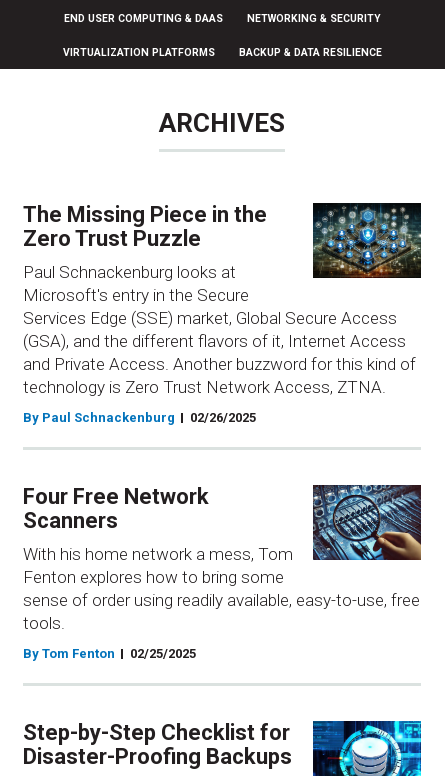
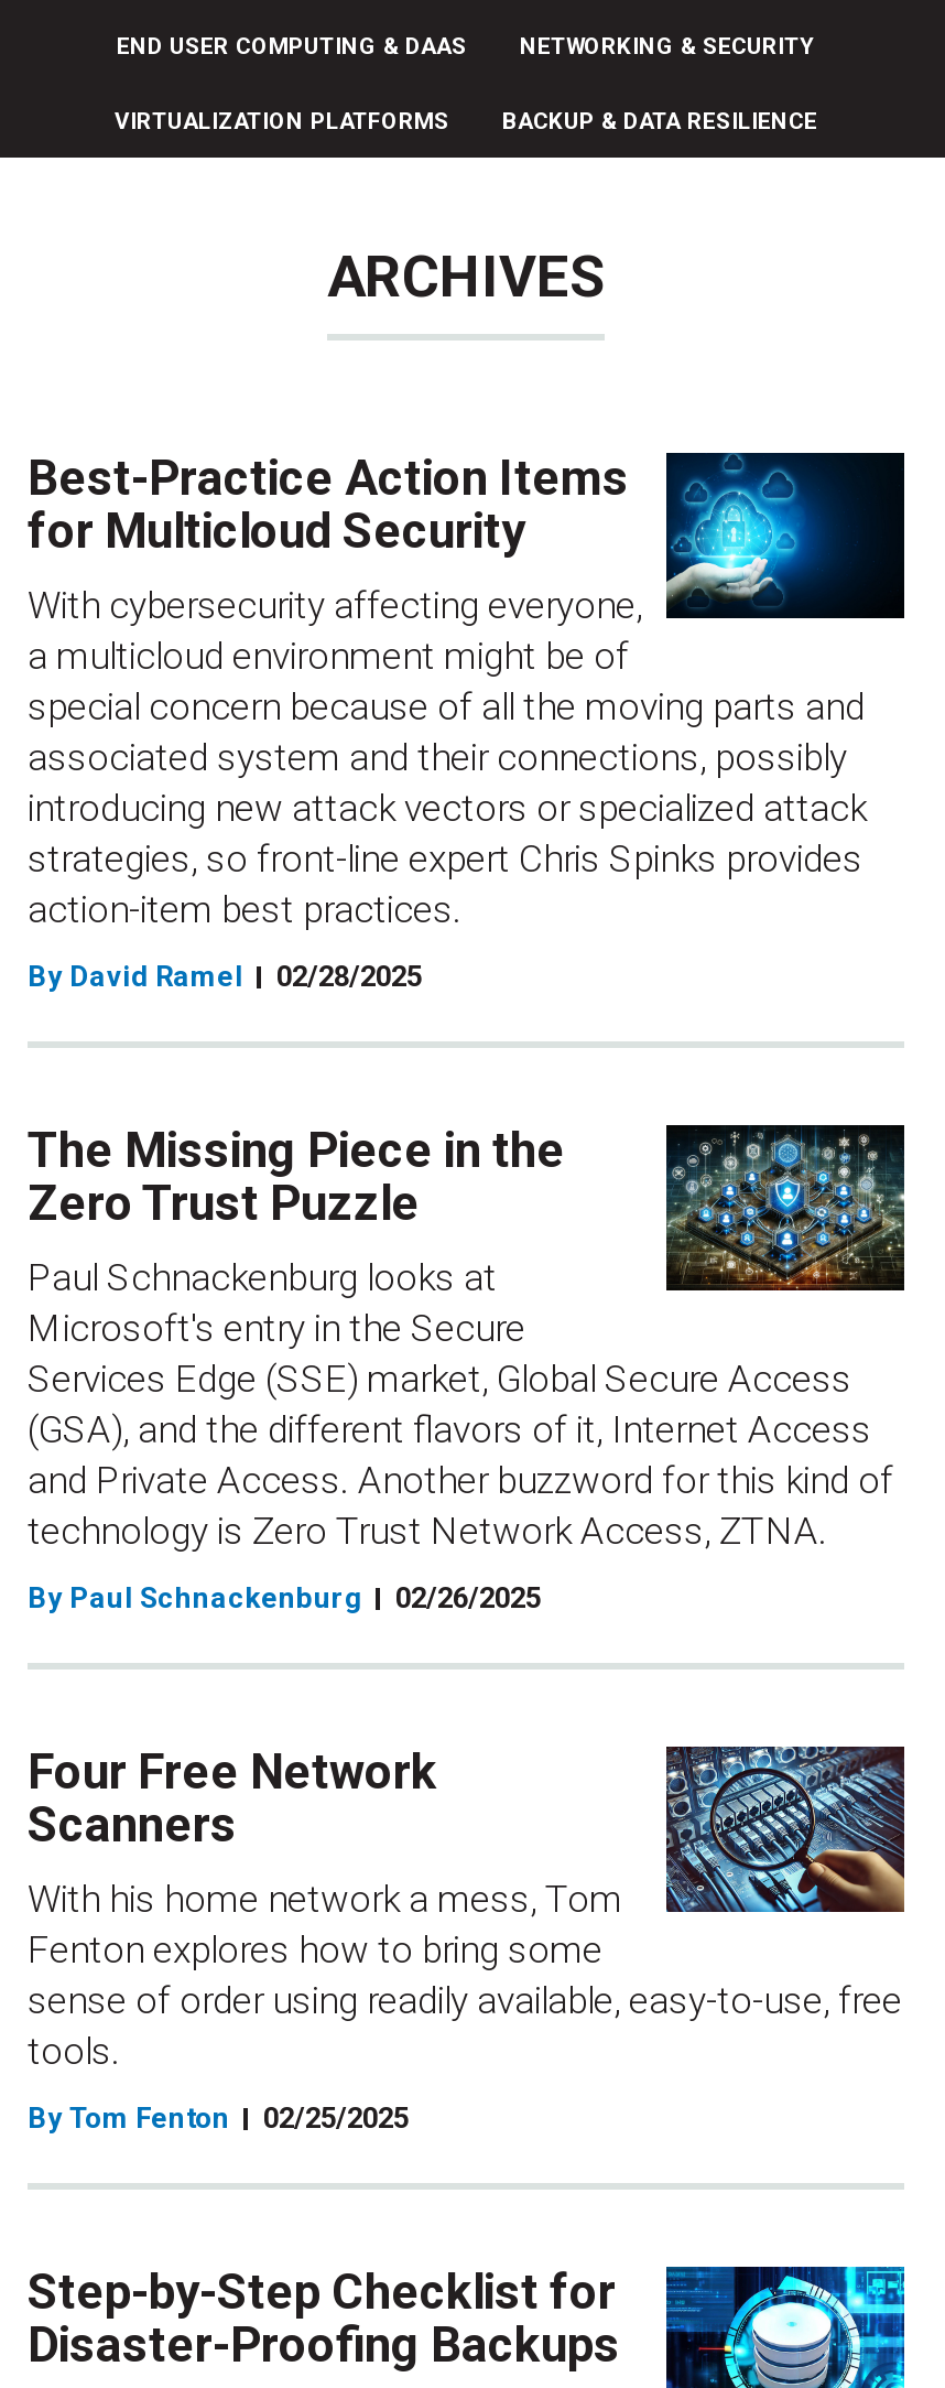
none -> [28,451,904,993] [image] | Best-Practice Action Items | for Multicloud Security | With cybersecurity affecting everyone, | a multicloud environment might be of | special concern because of all the moving parts and | associated system and their connections, possibly | introducing new attack vectors or specialized attack | strategies, so front-line expert Chris Spinks provides | action-item best practices. | By David Ramel | 02/28/2025

